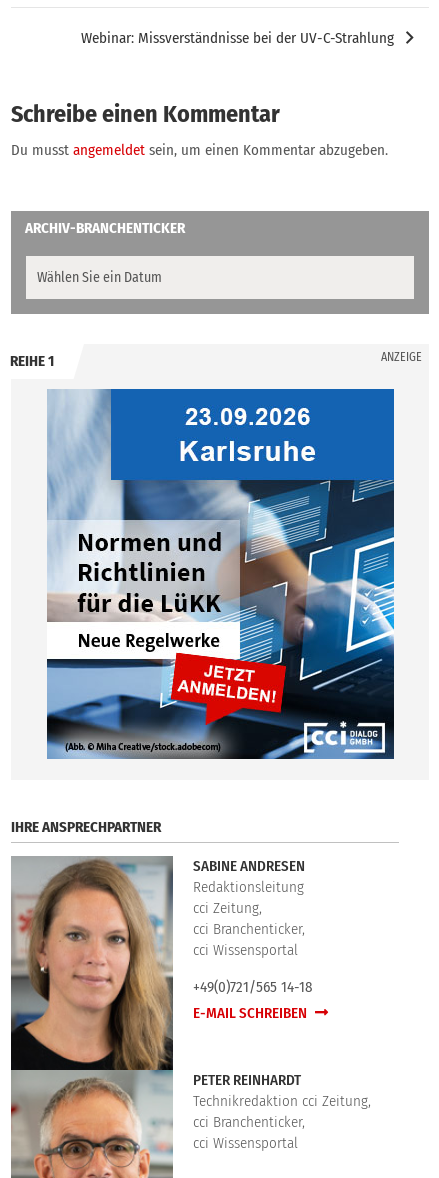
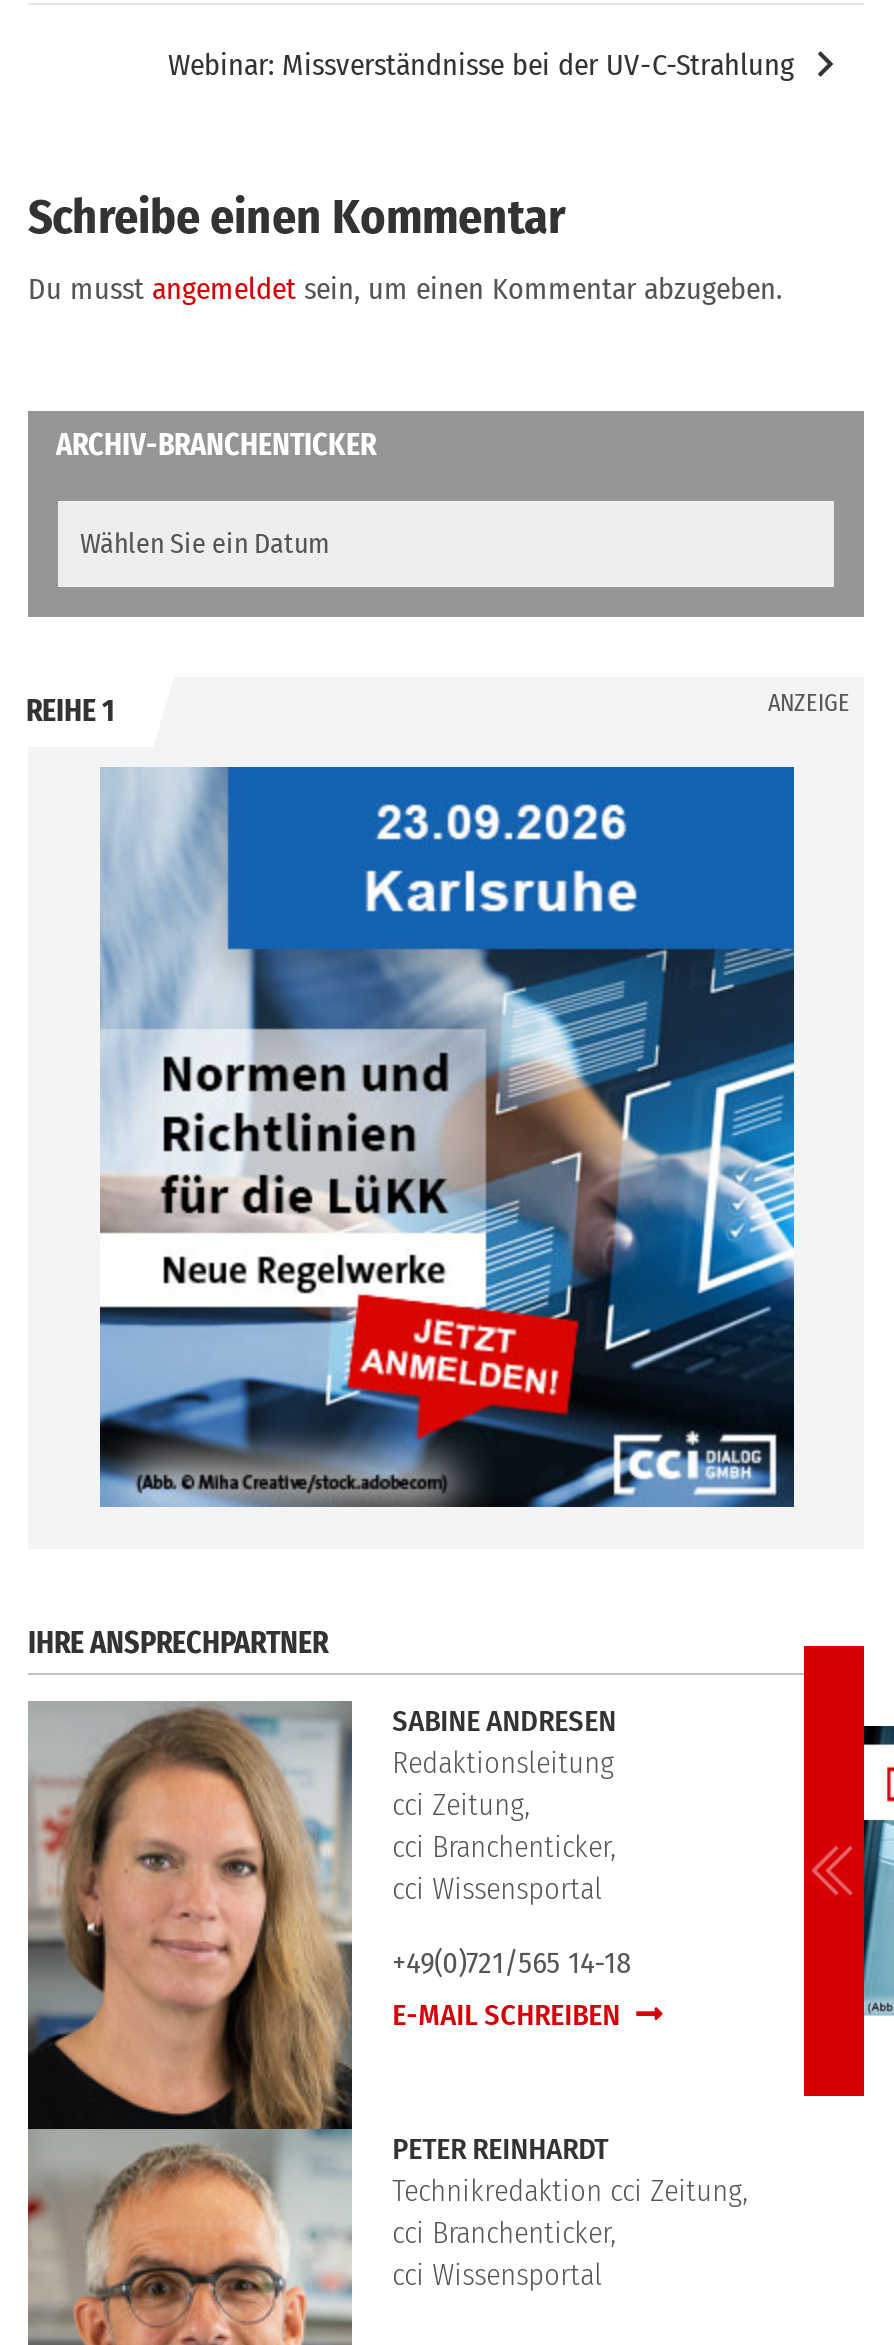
none -> [802,1643,888,2099] [image]

